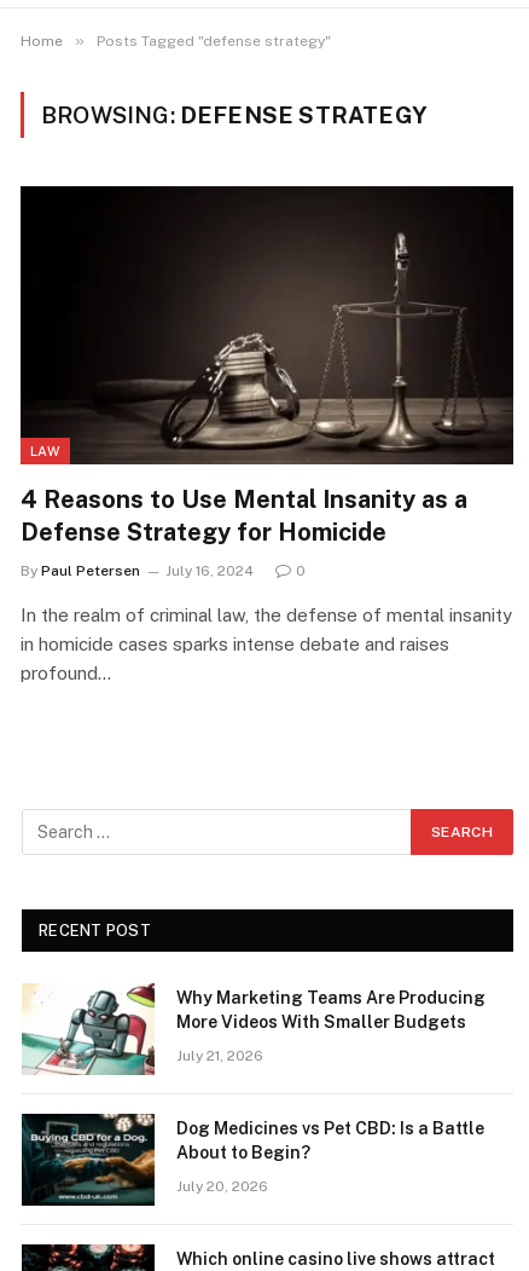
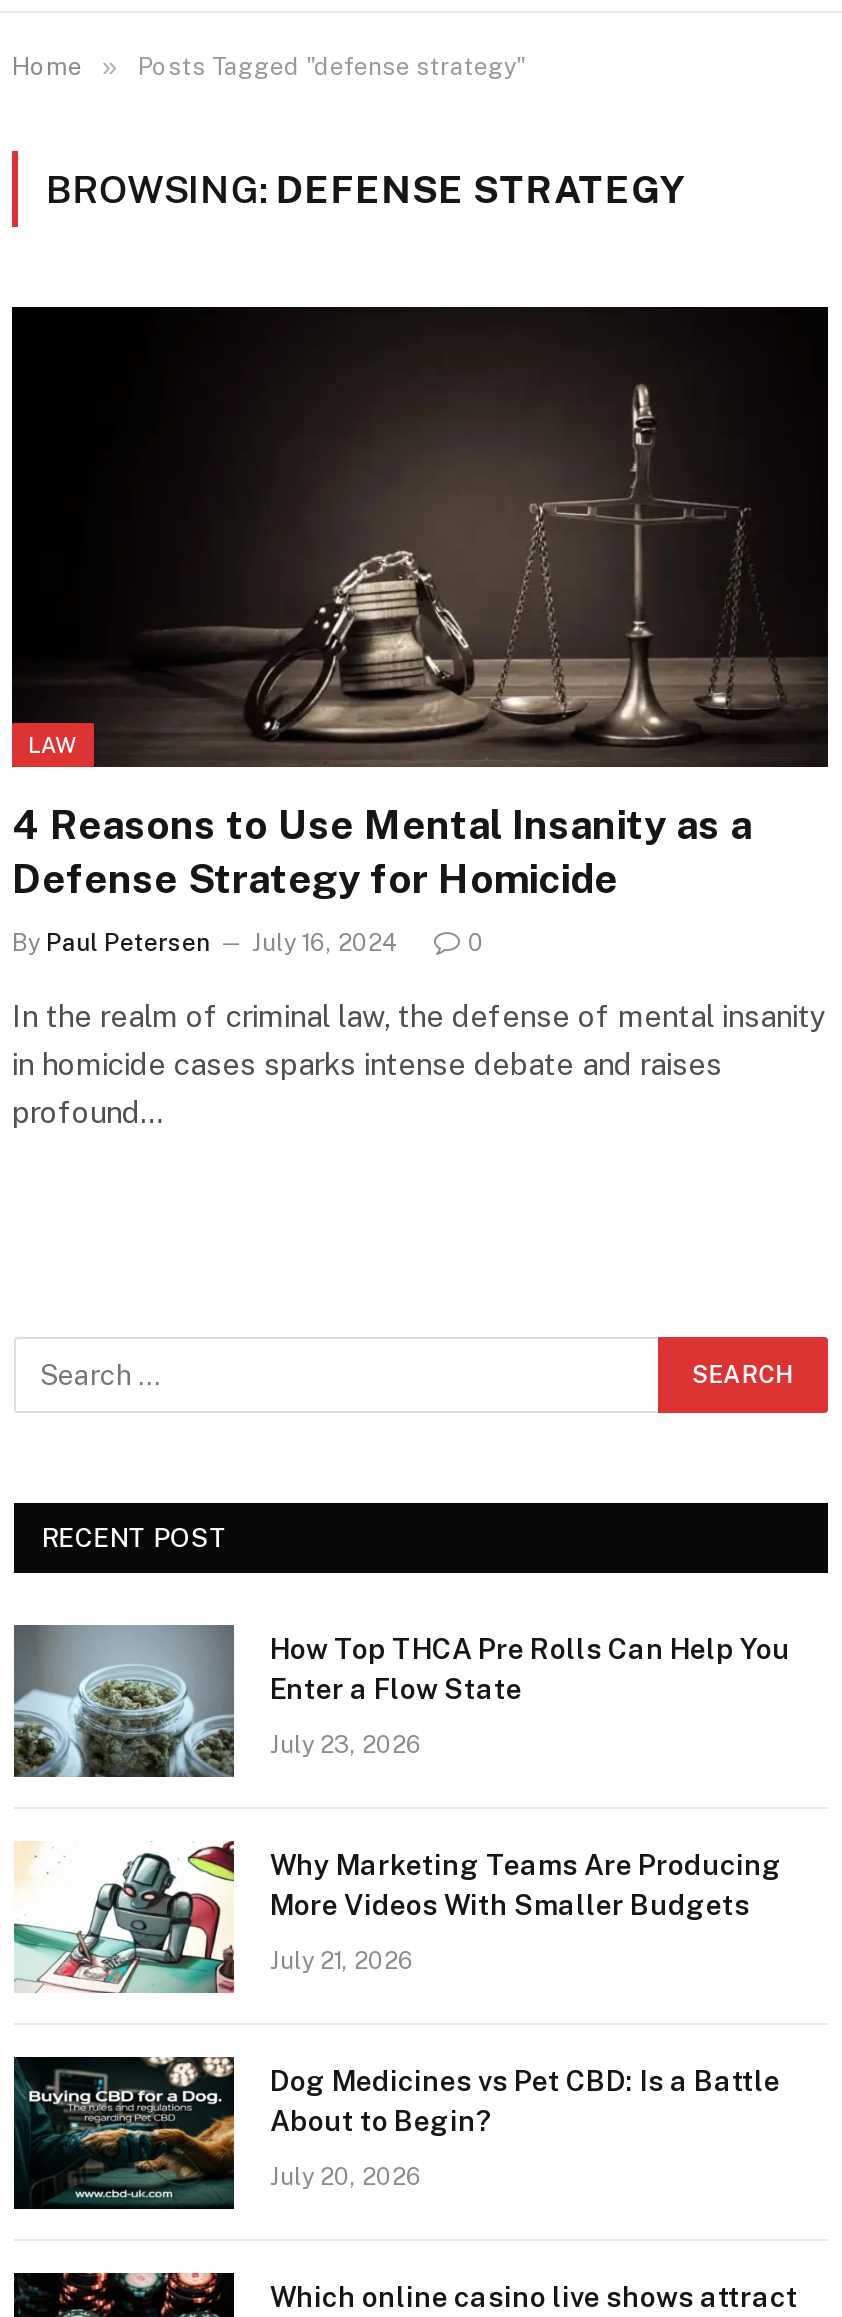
none -> [12,1623,790,1779] [image] | How Top THCA Pre Rolls Can Help You | Enter a Flow State | July 23, 2026

